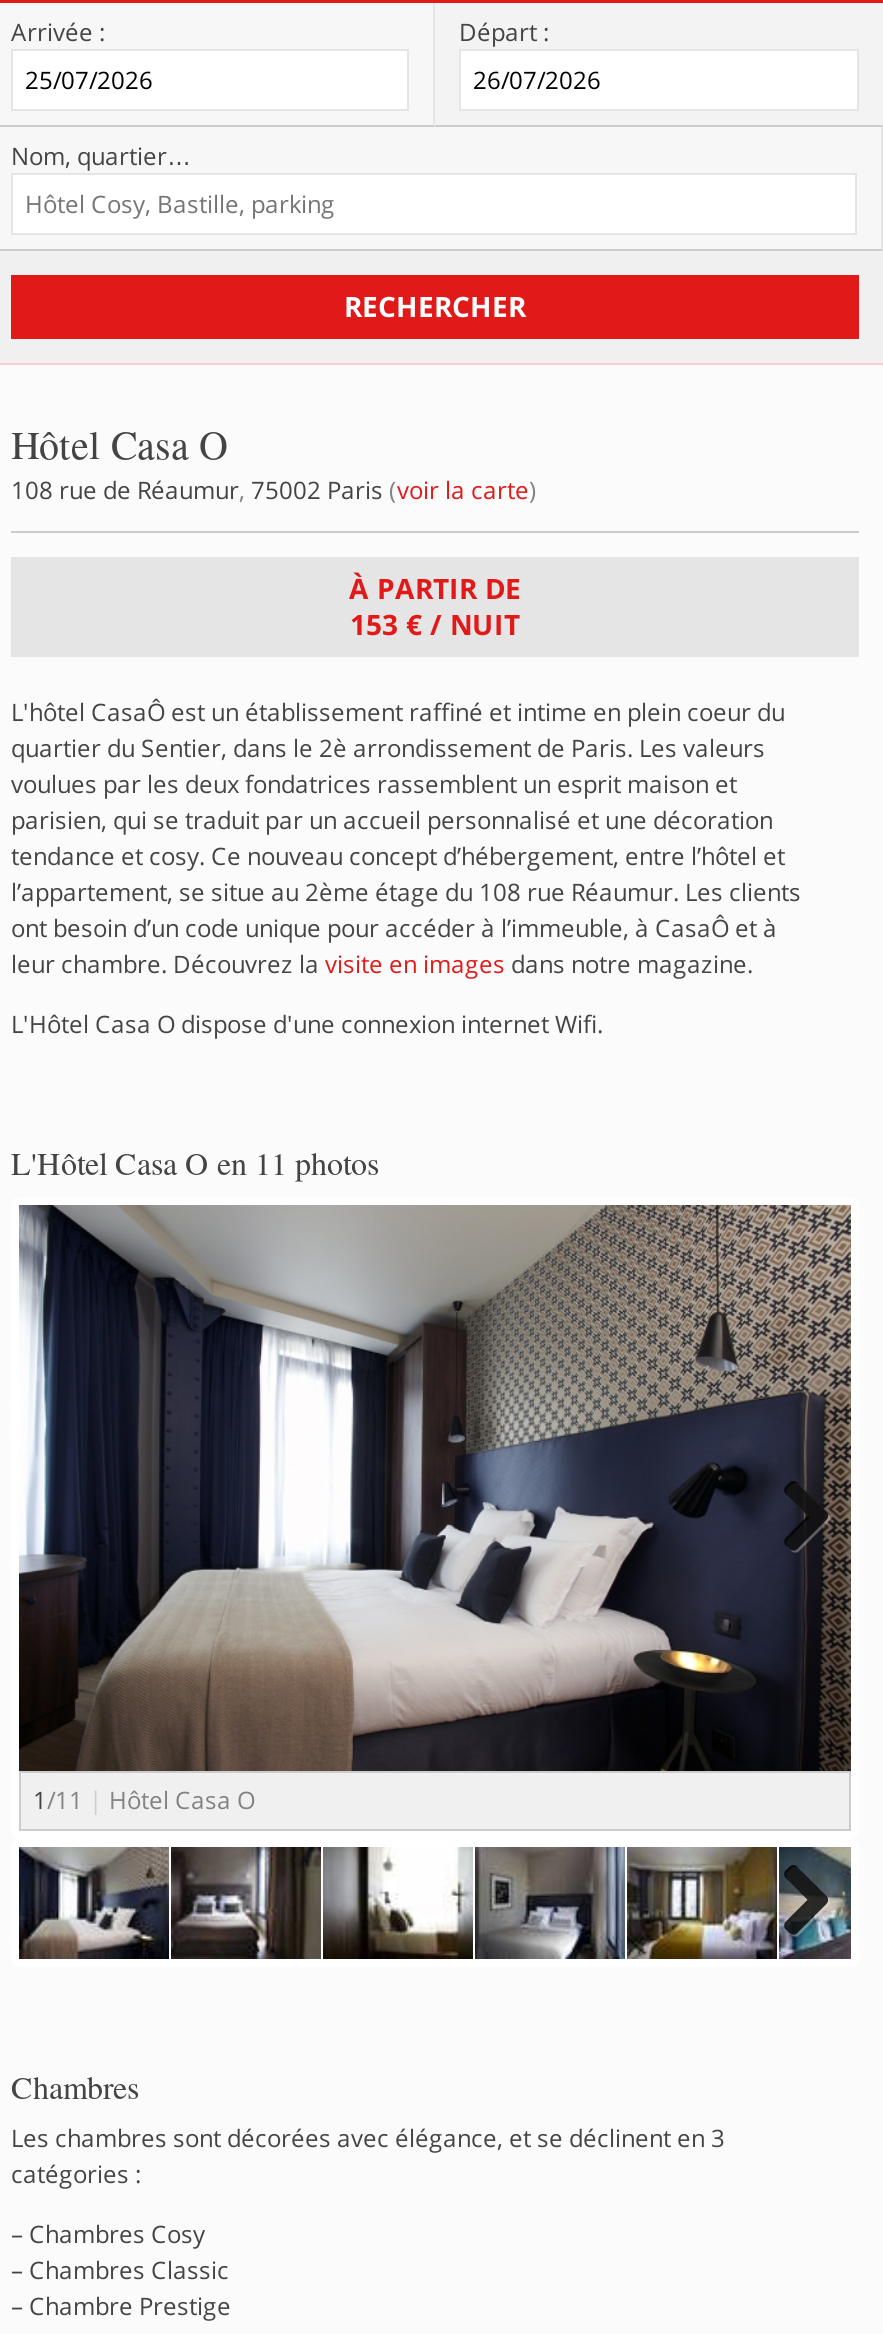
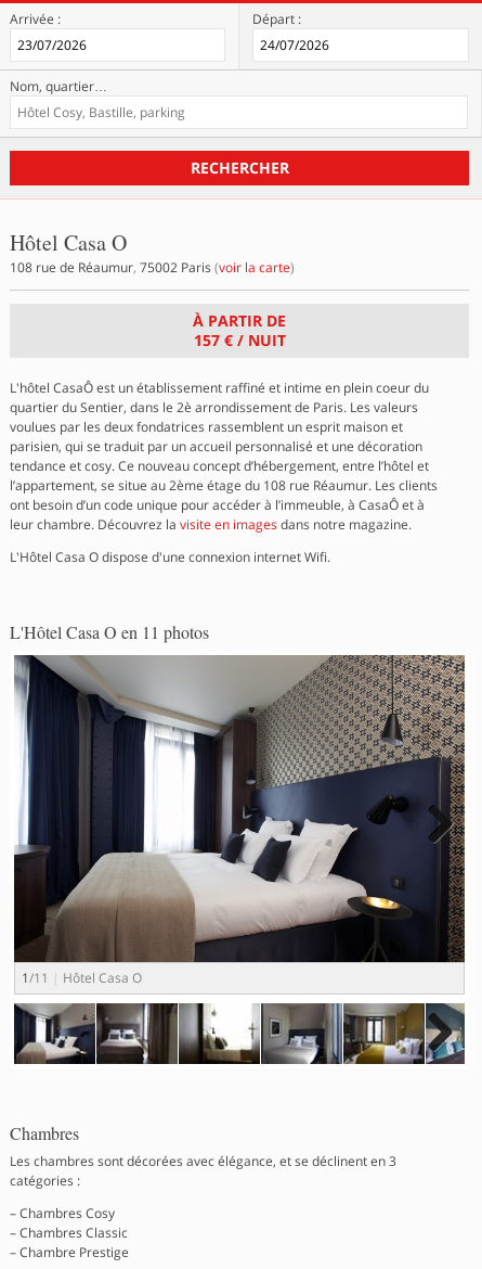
[350,605,520,643] 153 €/ NUIT -> [193,330,285,350] 157 €/ NUIT

